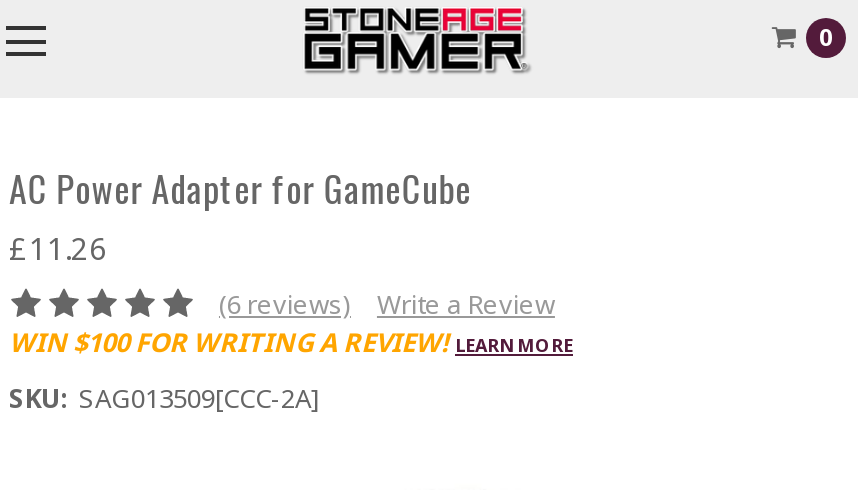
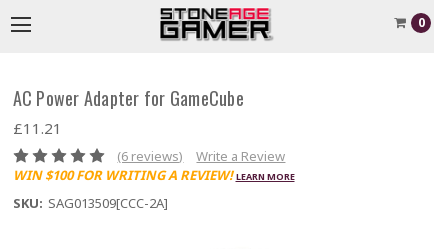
[9,227,107,267] £11.26 -> [12,117,61,137] £11.21

